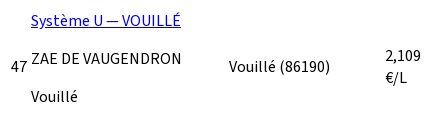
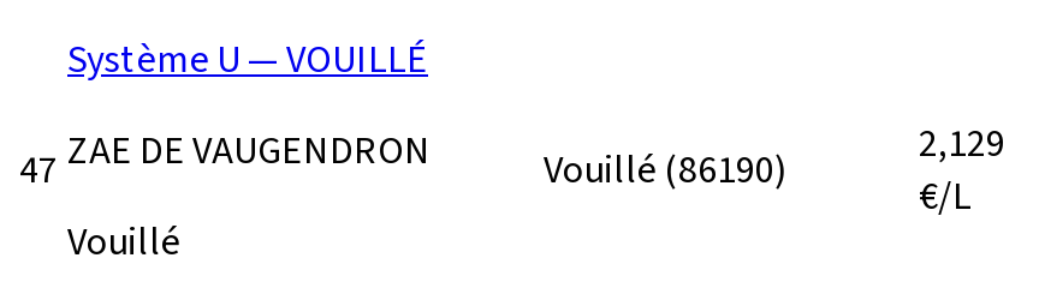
[385,45,421,67] 2,109 -> [919,117,1005,170] 2,129

